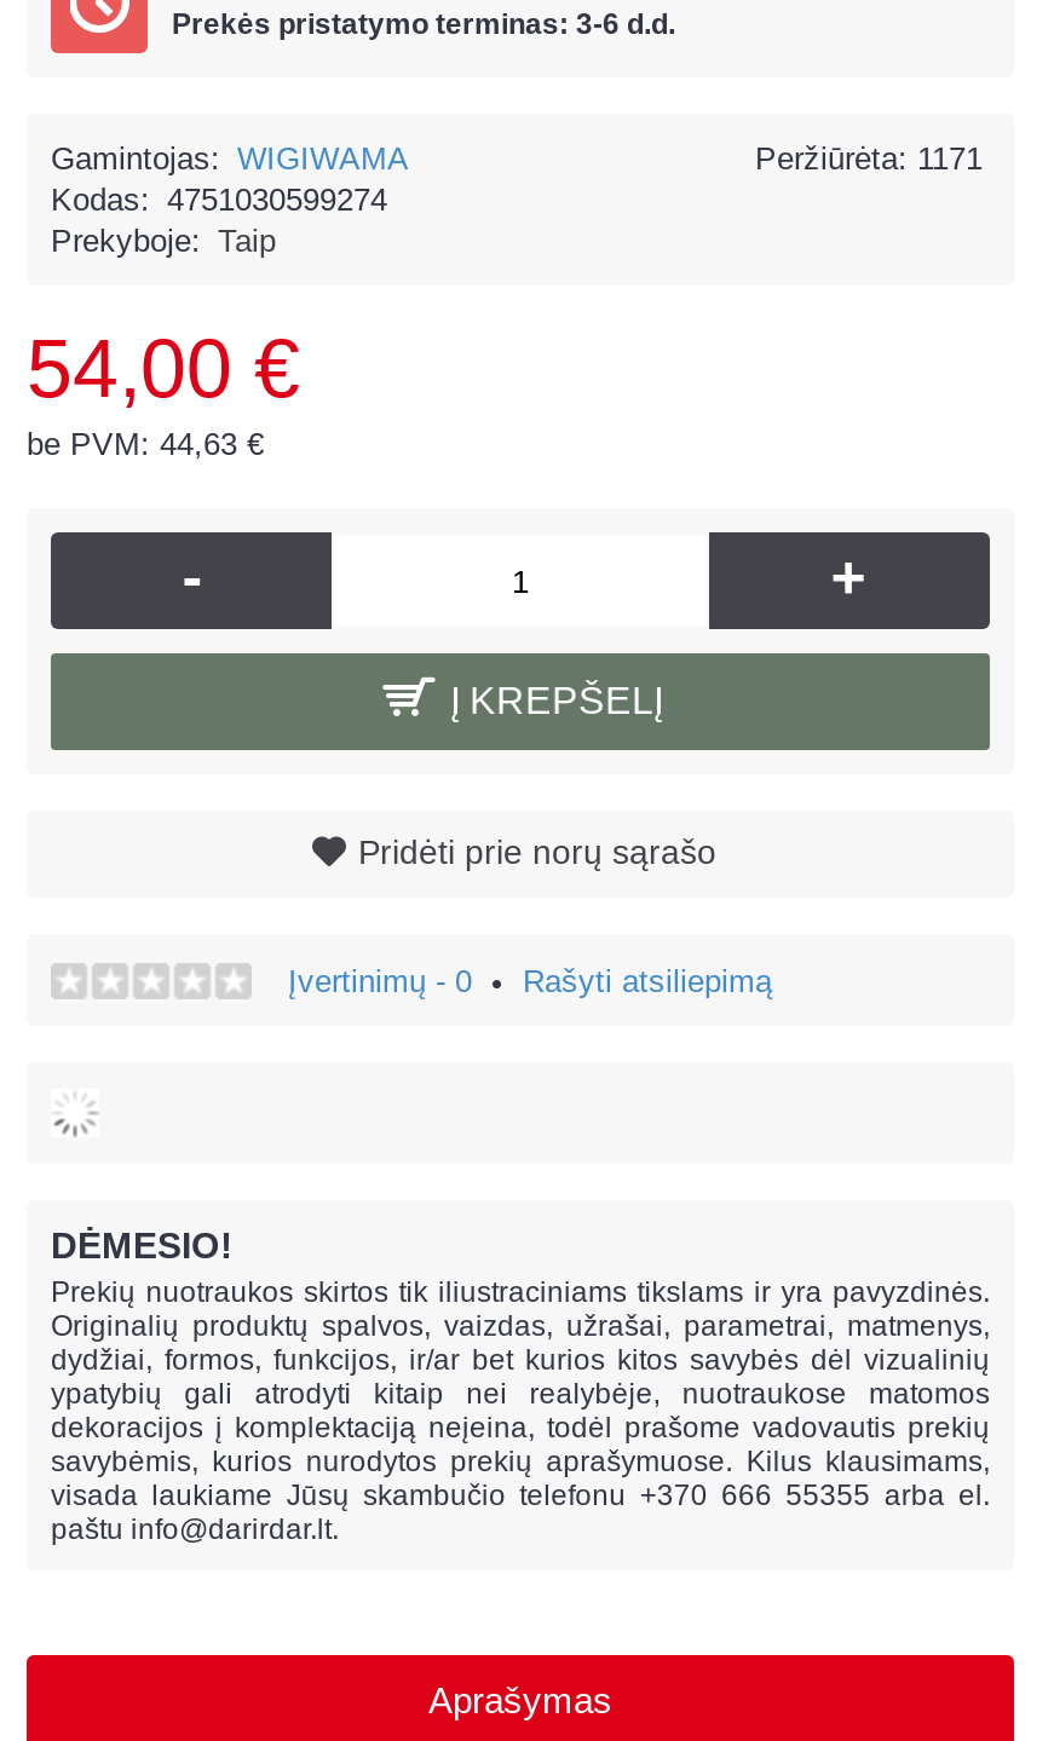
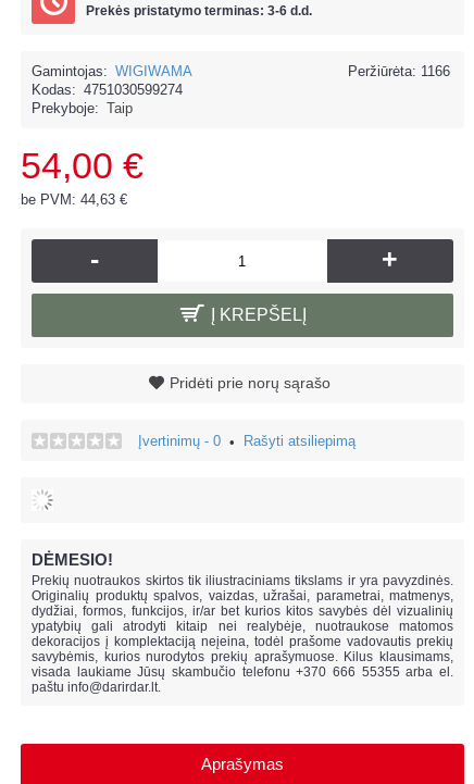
[755,140,983,177] Peržiūrėta: 1171 -> [348,63,450,79] Peržiūrėta: 1166

